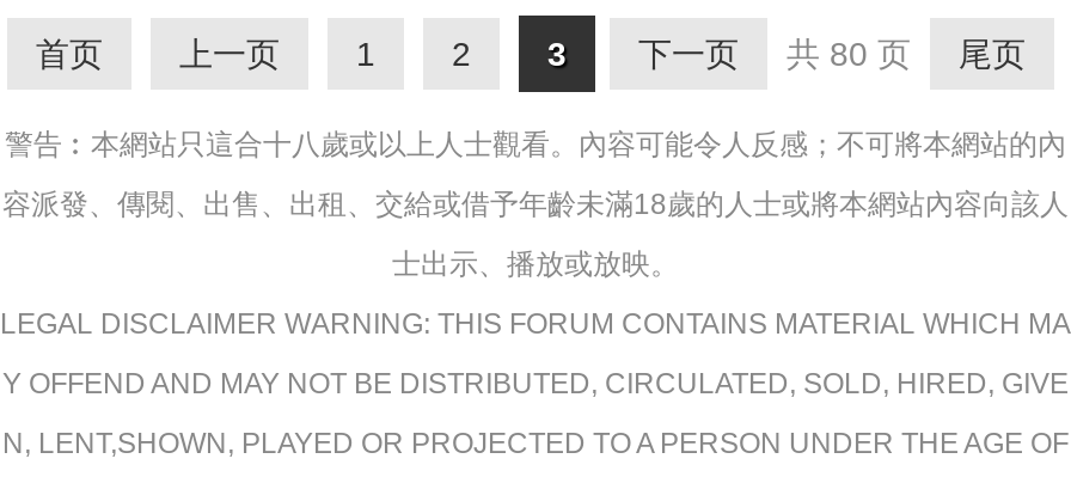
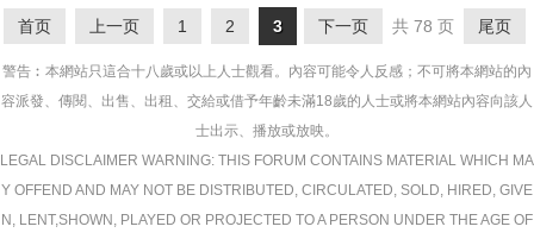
[36,35,1026,73] 首页 上一页 1 2 3 下一页 共 80 页 尾页 -> [18,17,511,36] 首页 上一页 1 2 3 下一页 共 78 页 尾页

